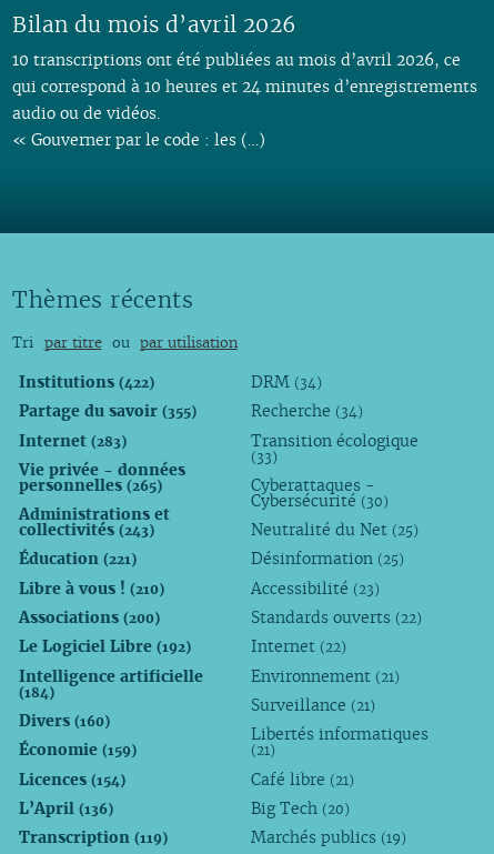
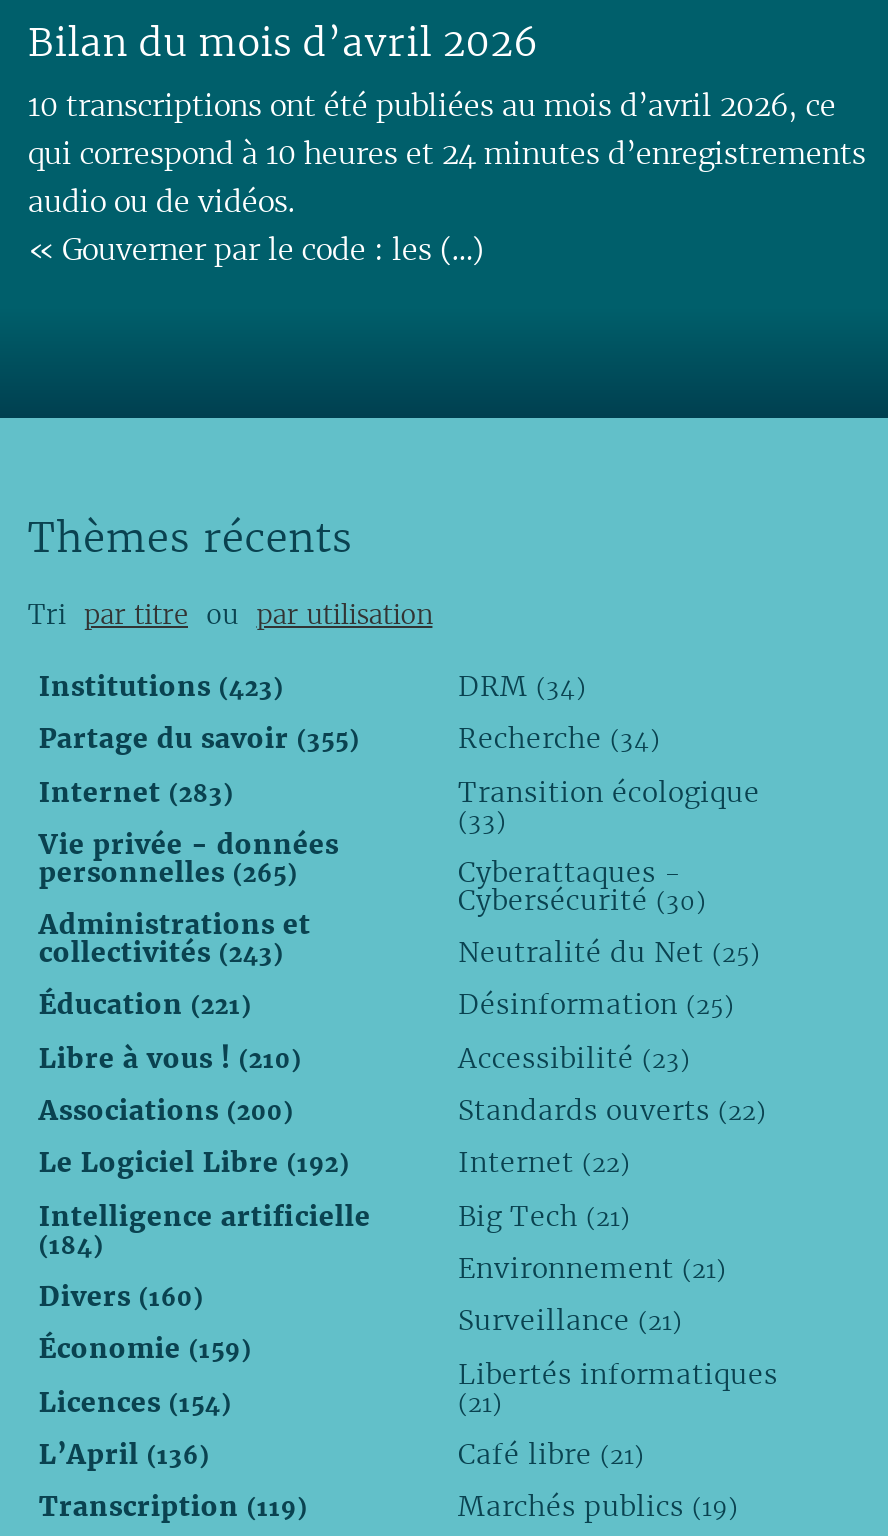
[19,372,154,392] Institutions (422) -> [39,668,283,704] Institutions (423)
moved [251,666,429,789] -> [458,1250,778,1472]: Environnement (21) | Surveillance (21) | Libertés informatiques | (21) | Café libre (21)
none -> [458,1197,630,1233] Big Tech (21)
[251,798,350,818] Big Tech (20) -> none

